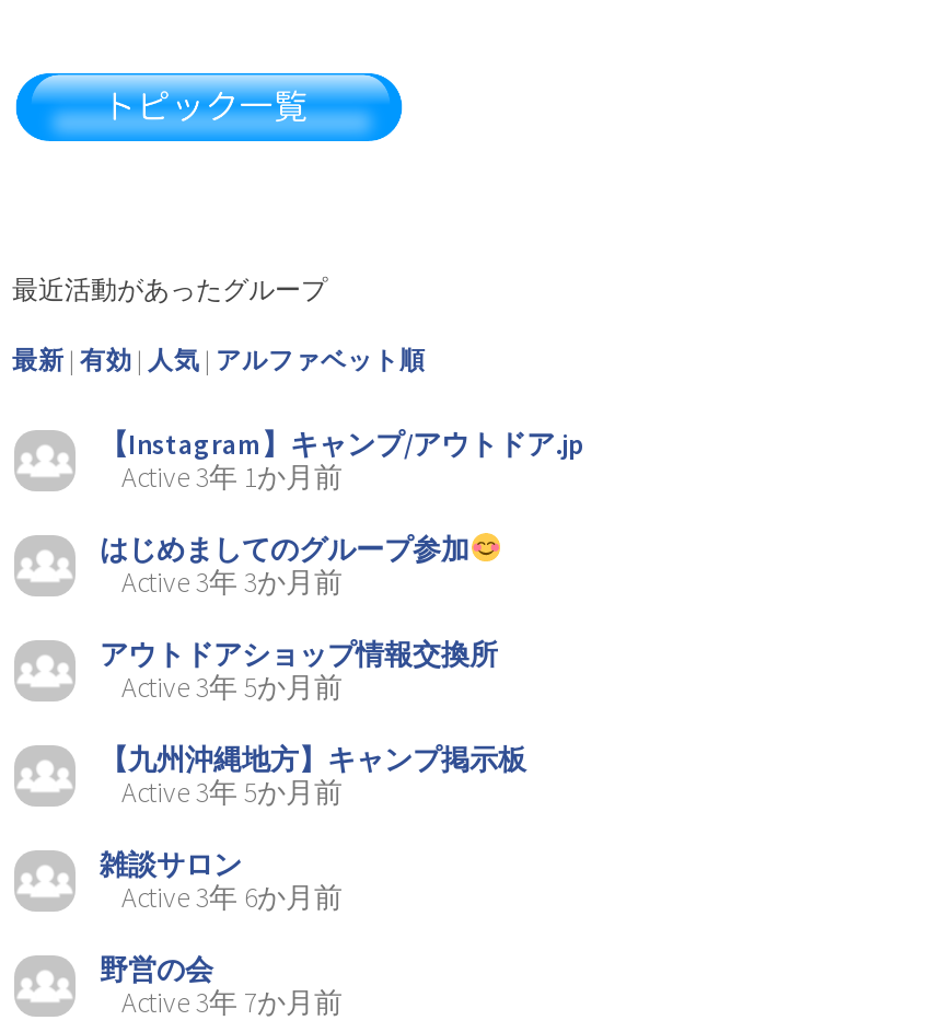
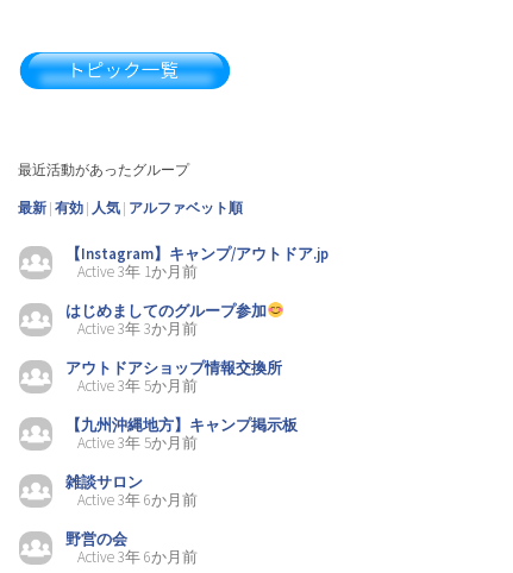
[121,983,343,1021] Active 3年 7か月前 -> [77,546,198,567] Active 3年 6か月前

